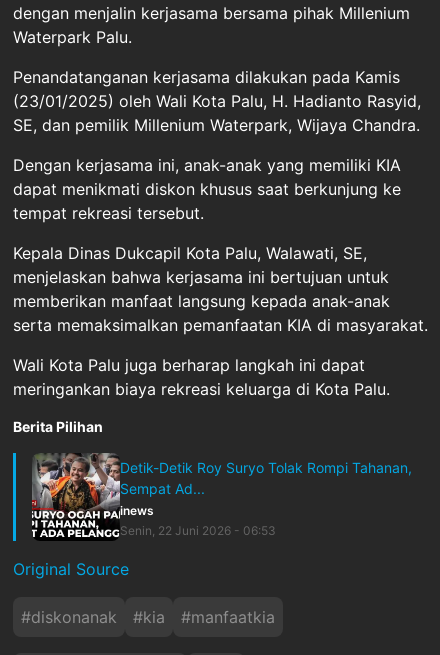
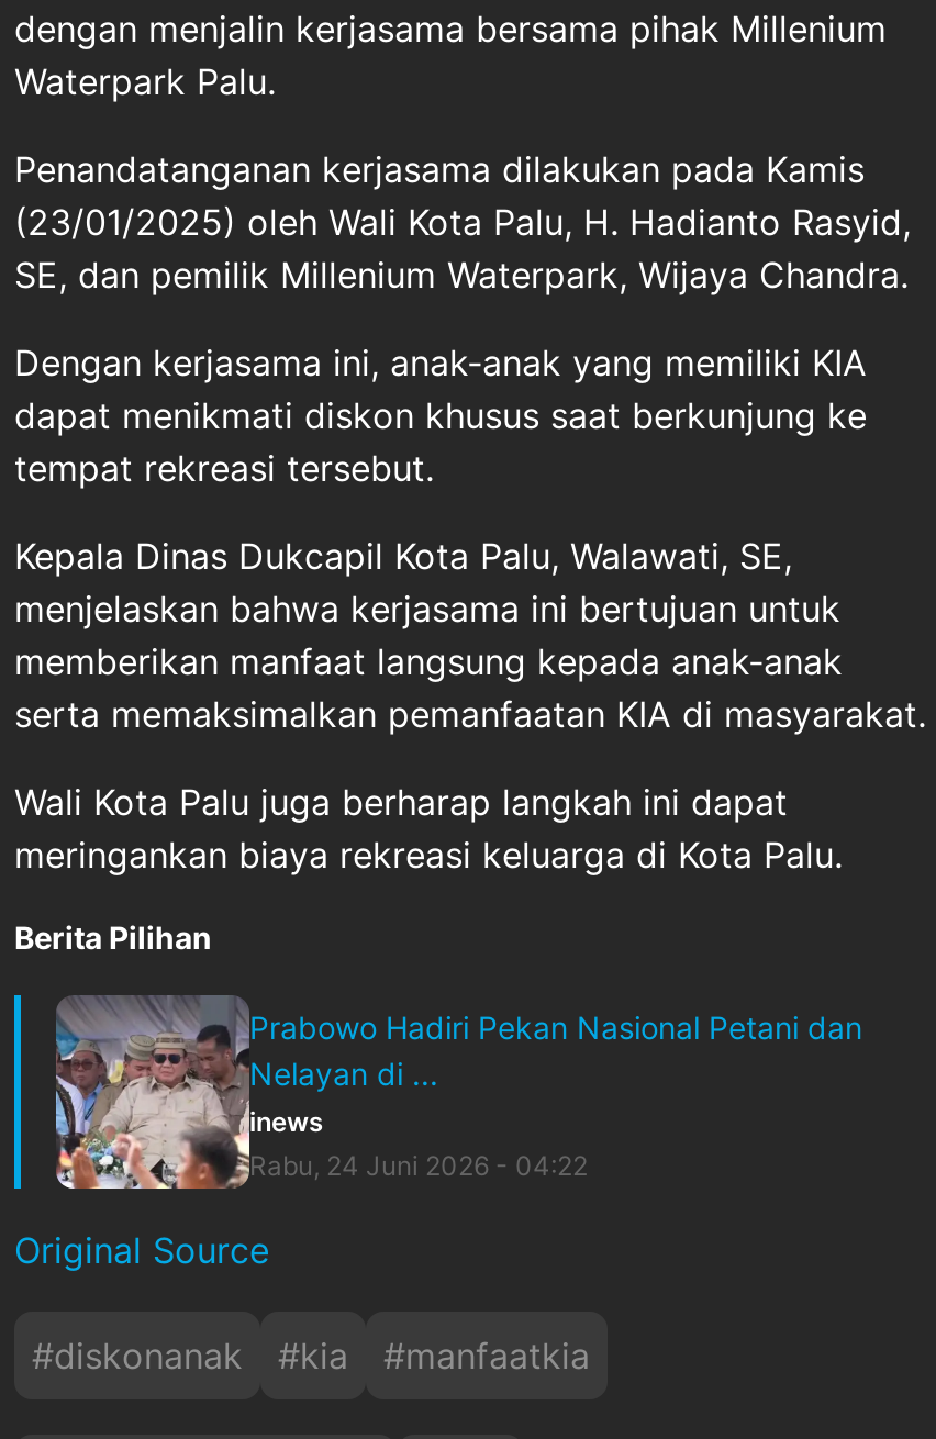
[31,453,412,542] [image] | Detik-Detik Roy Suryo Tolak Rompi Tahanan, | Sempat Ad... -> [54,993,862,1191] [image] | Prabowo Hadiri Pekan Nasional Petani dan | Nelayan di ...
[120,523,276,538] Senin, 22 Juni 2026 - 06:53 -> [249,1149,588,1182] Rabu, 24 Juni 2026 - 04:22

